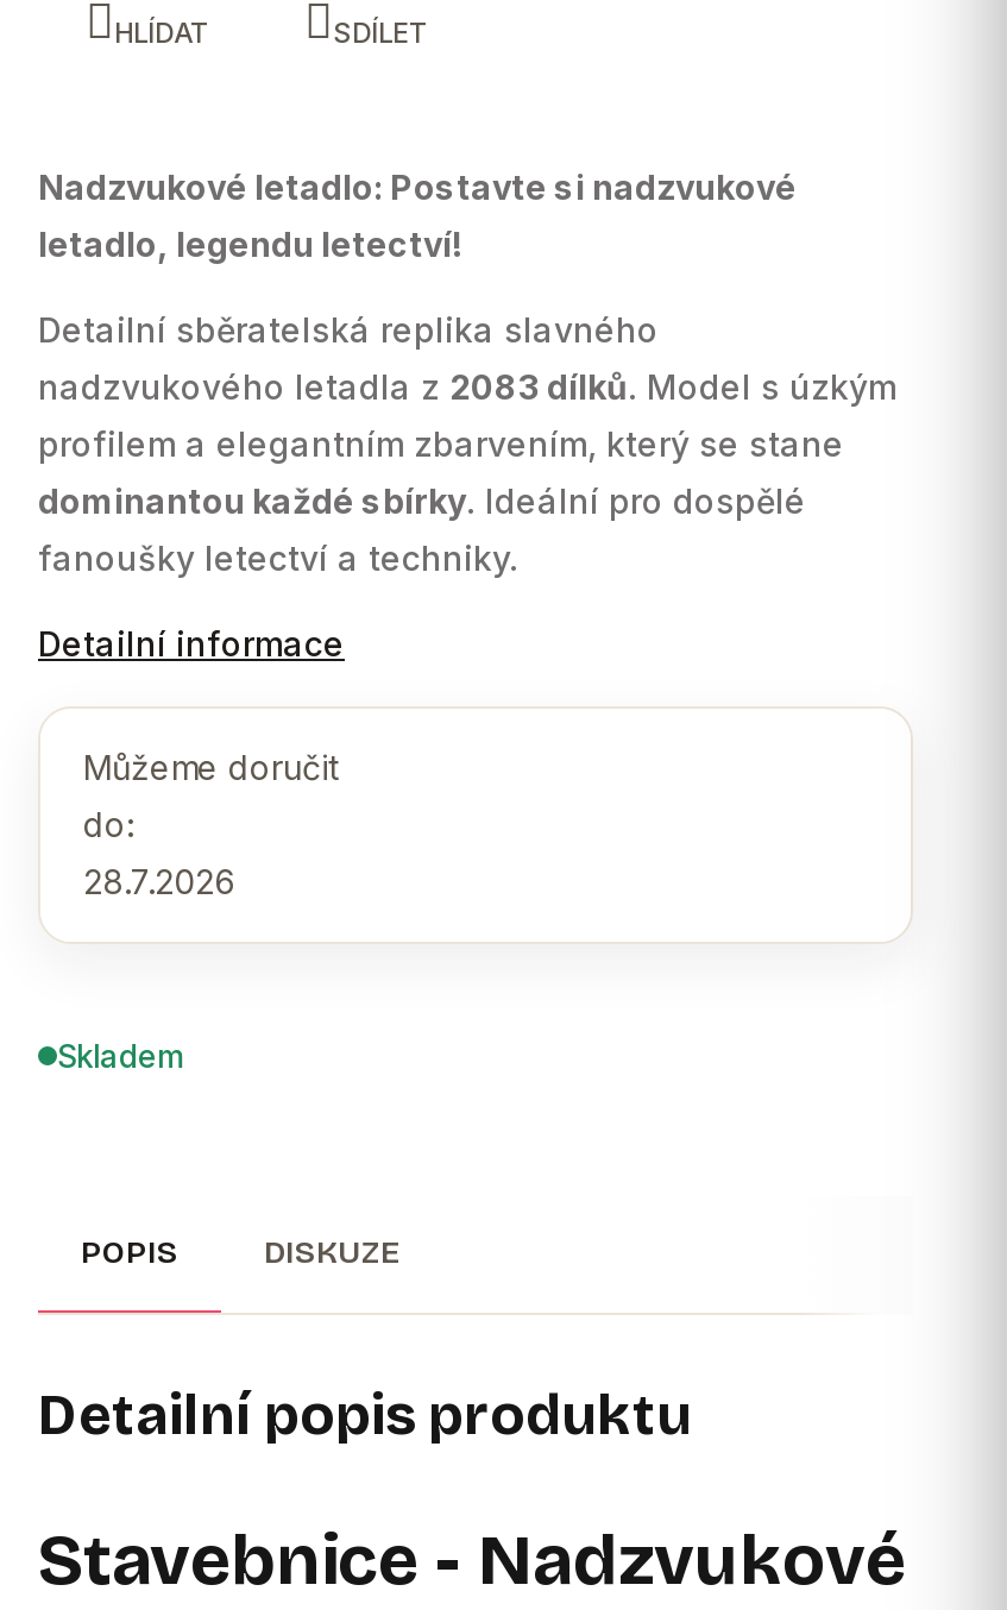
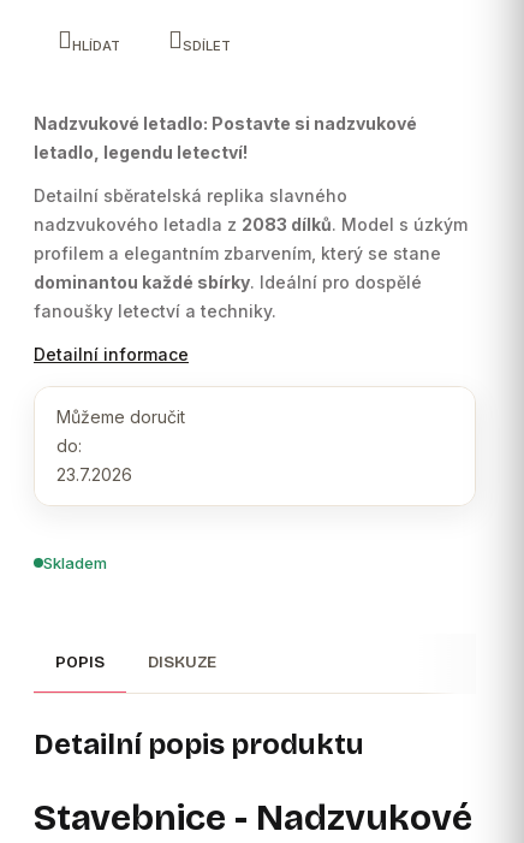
[83,861,235,901] 28.7.2026 -> [56,464,132,485] 23.7.2026

